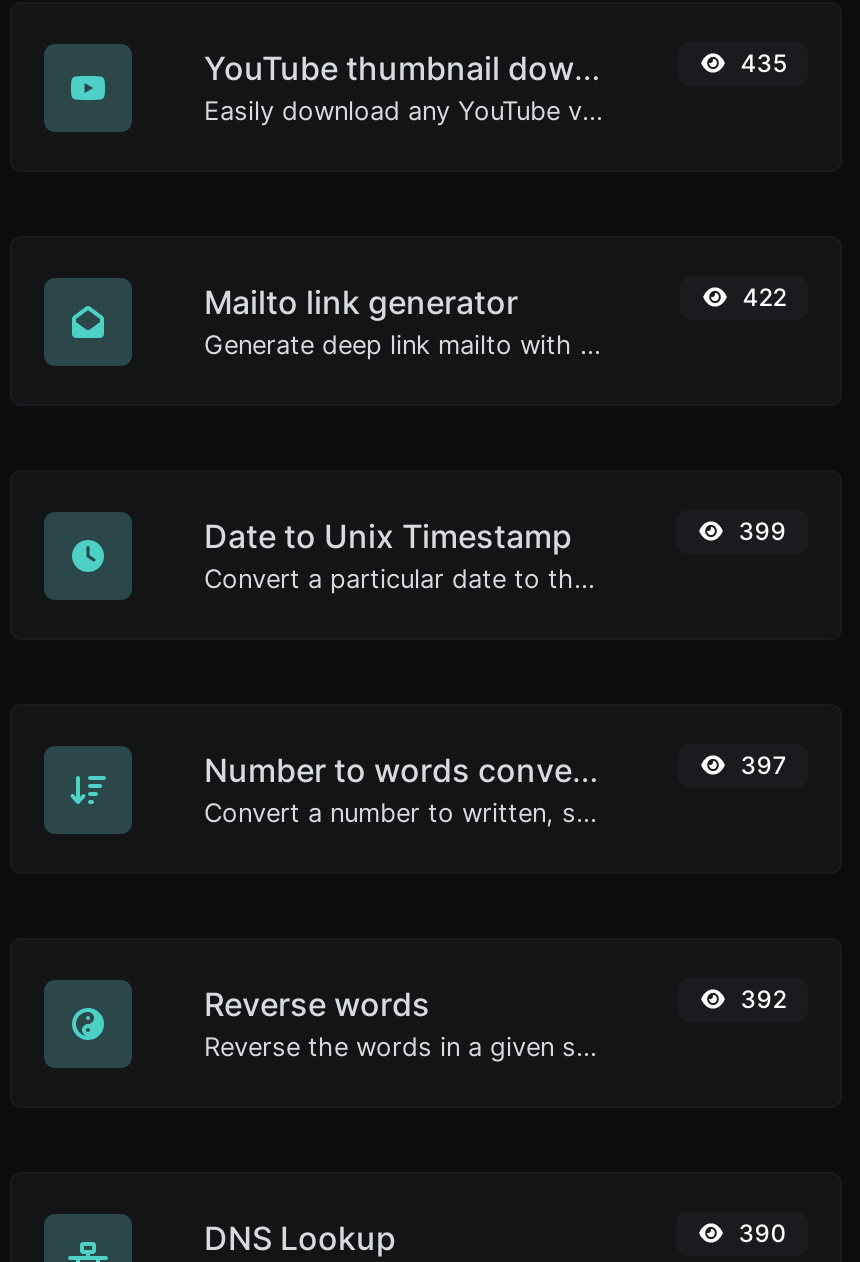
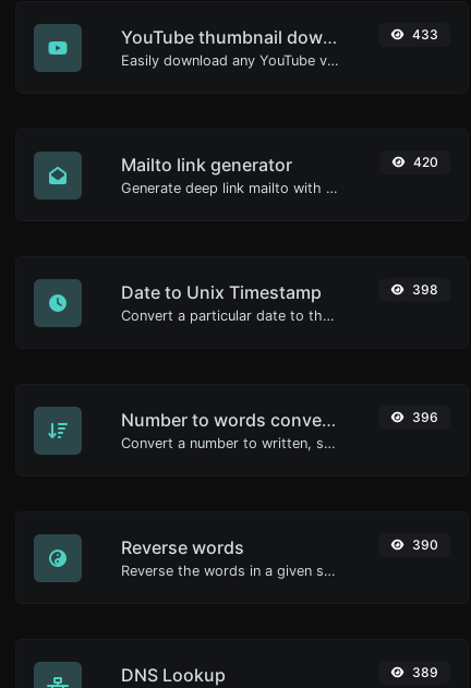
[734,48,786,78] 435 -> [409,26,439,43] 433
[736,282,786,312] 422 -> [410,154,439,170] 420
[732,516,786,546] 399 -> [409,281,439,298] 398
[734,750,786,780] 397 -> [409,409,439,425] 396
[734,984,786,1014] 392 -> [409,536,439,553] 390
[732,1218,786,1248] 390 -> [409,664,439,680] 389

